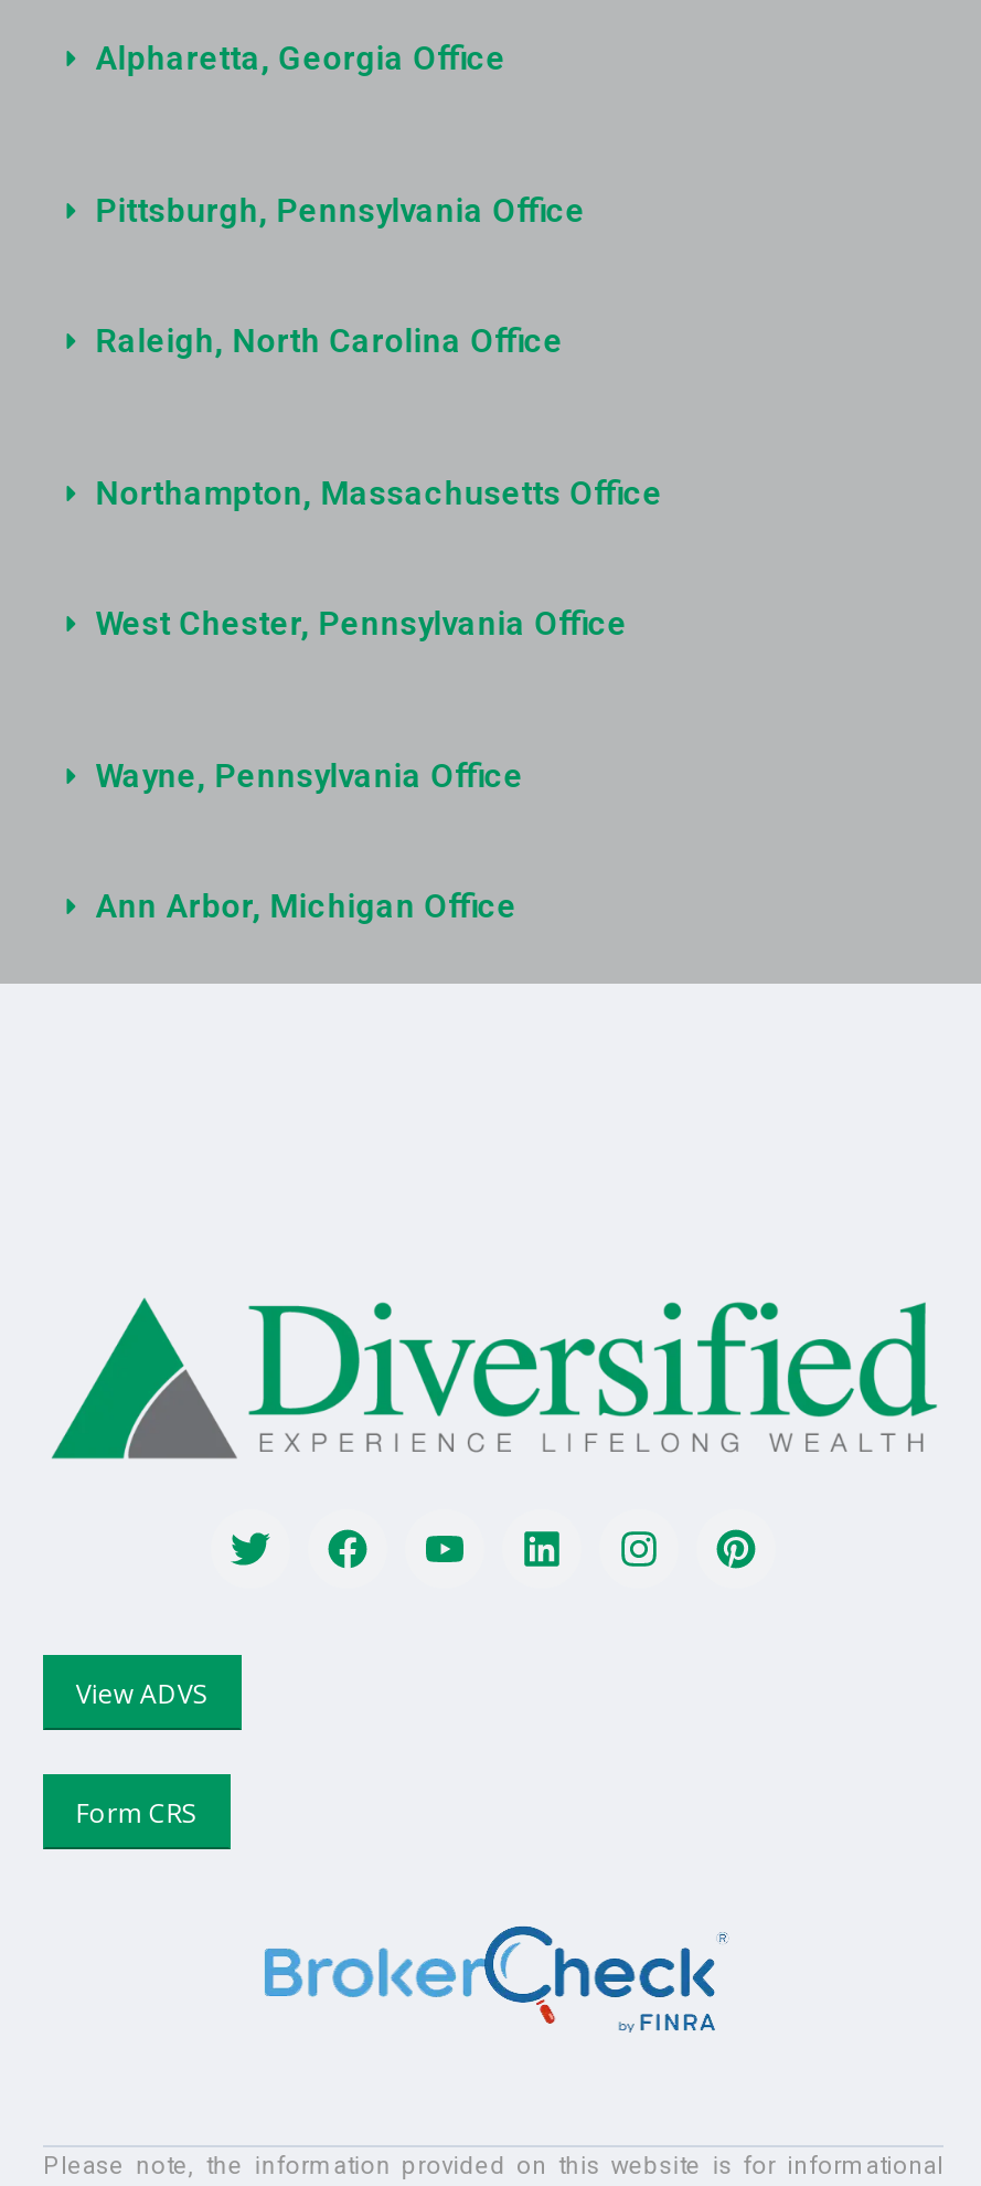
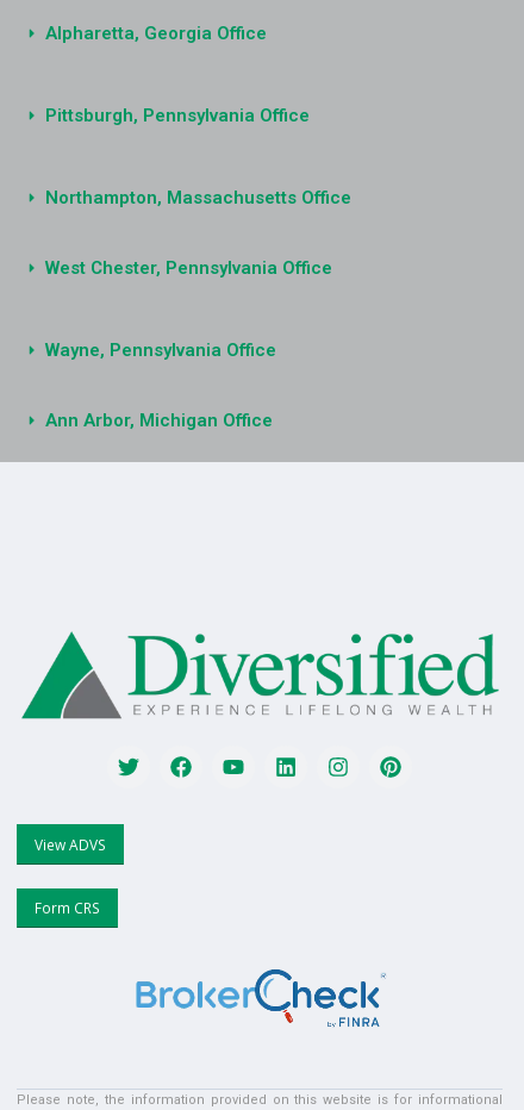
[95,321,563,361] Raleigh, North Carolina Office -> none

